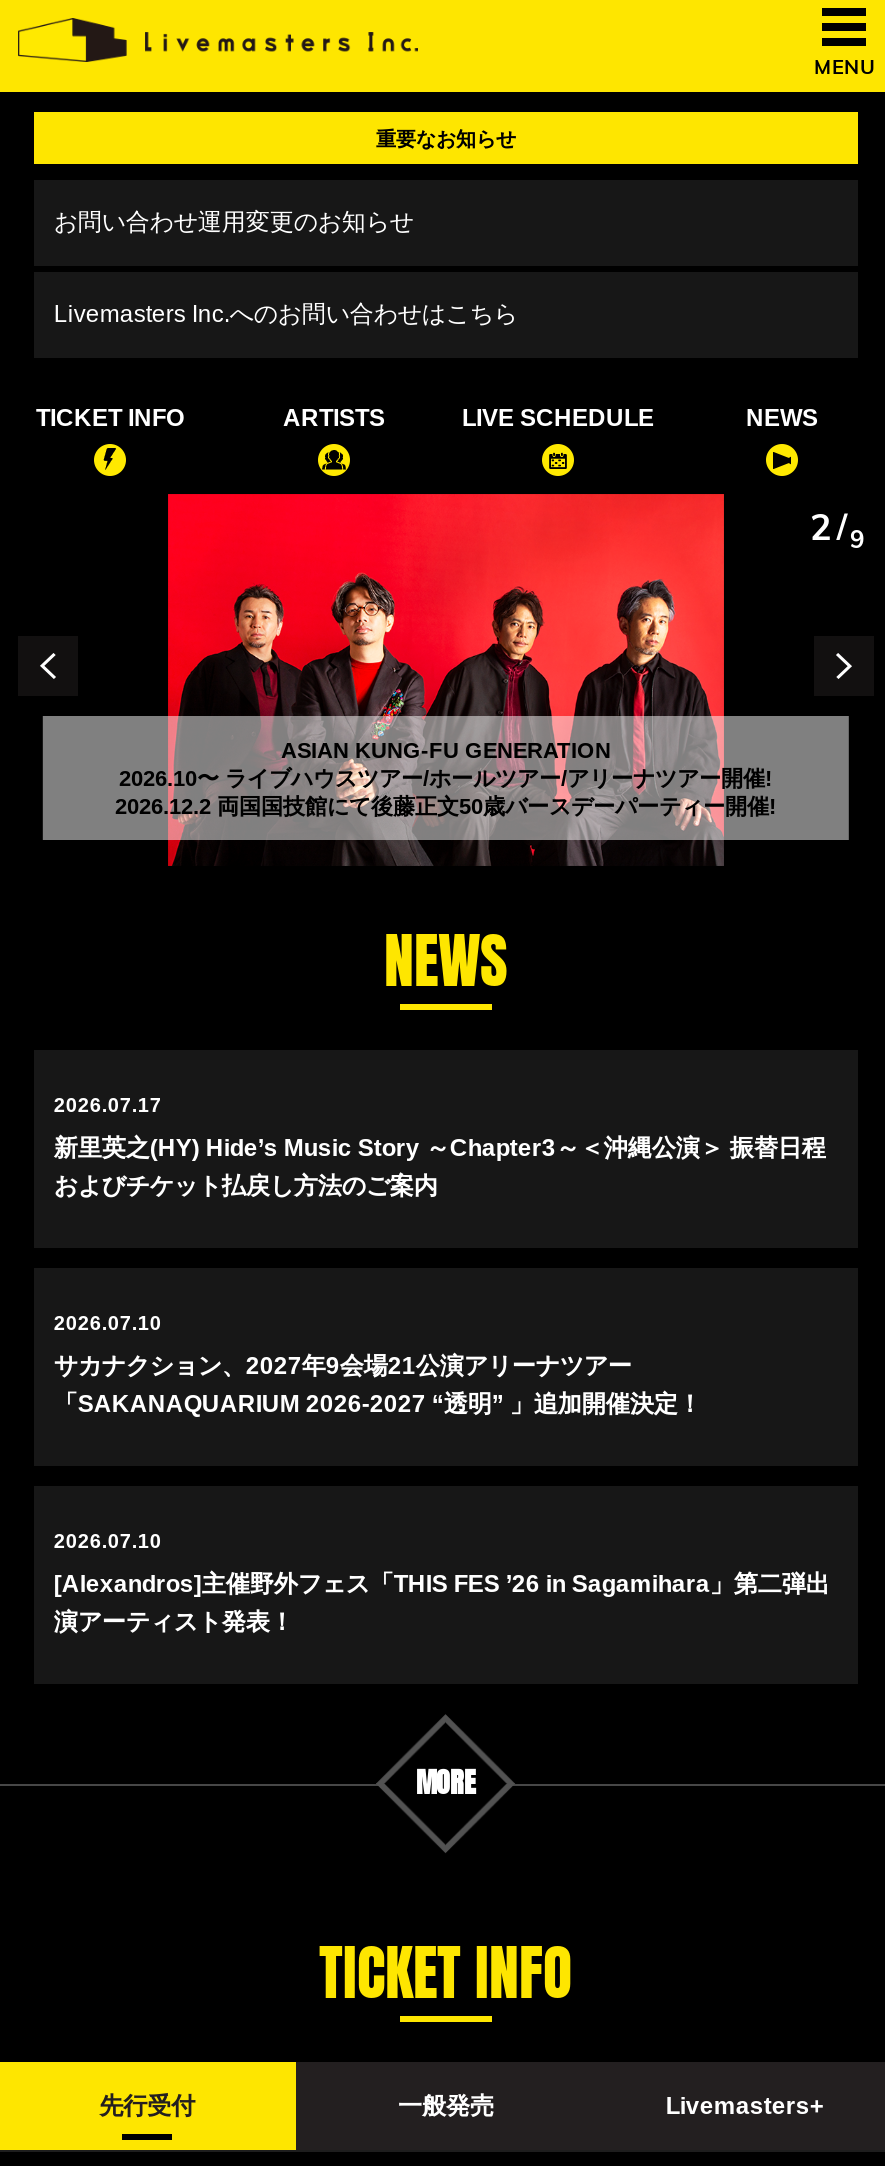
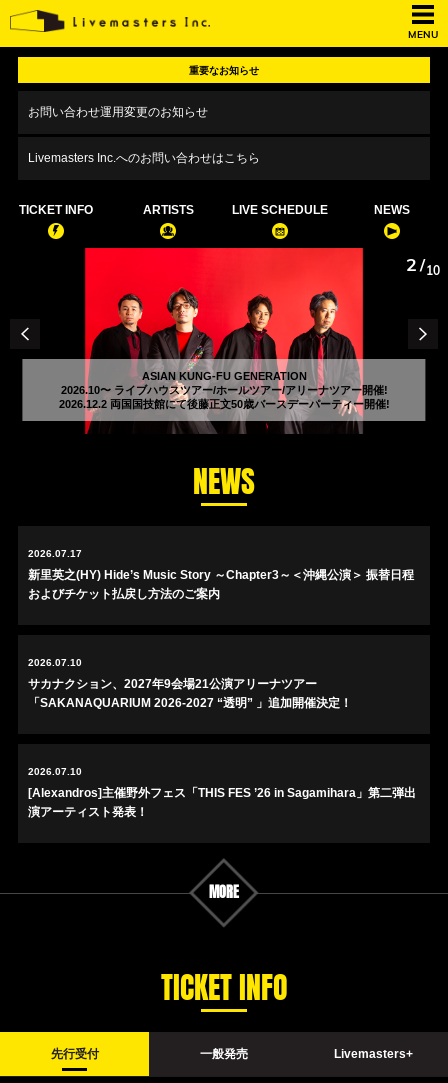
[810,512,864,554] 2 / 9 -> [406,257,440,278] 2 / 10

